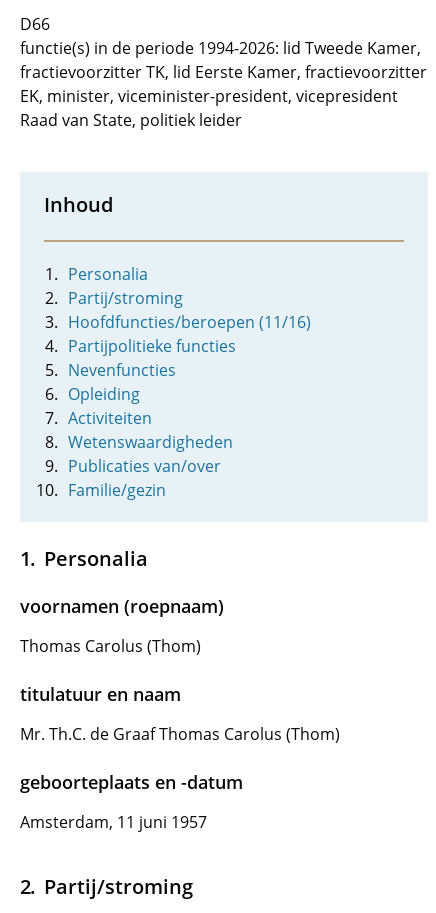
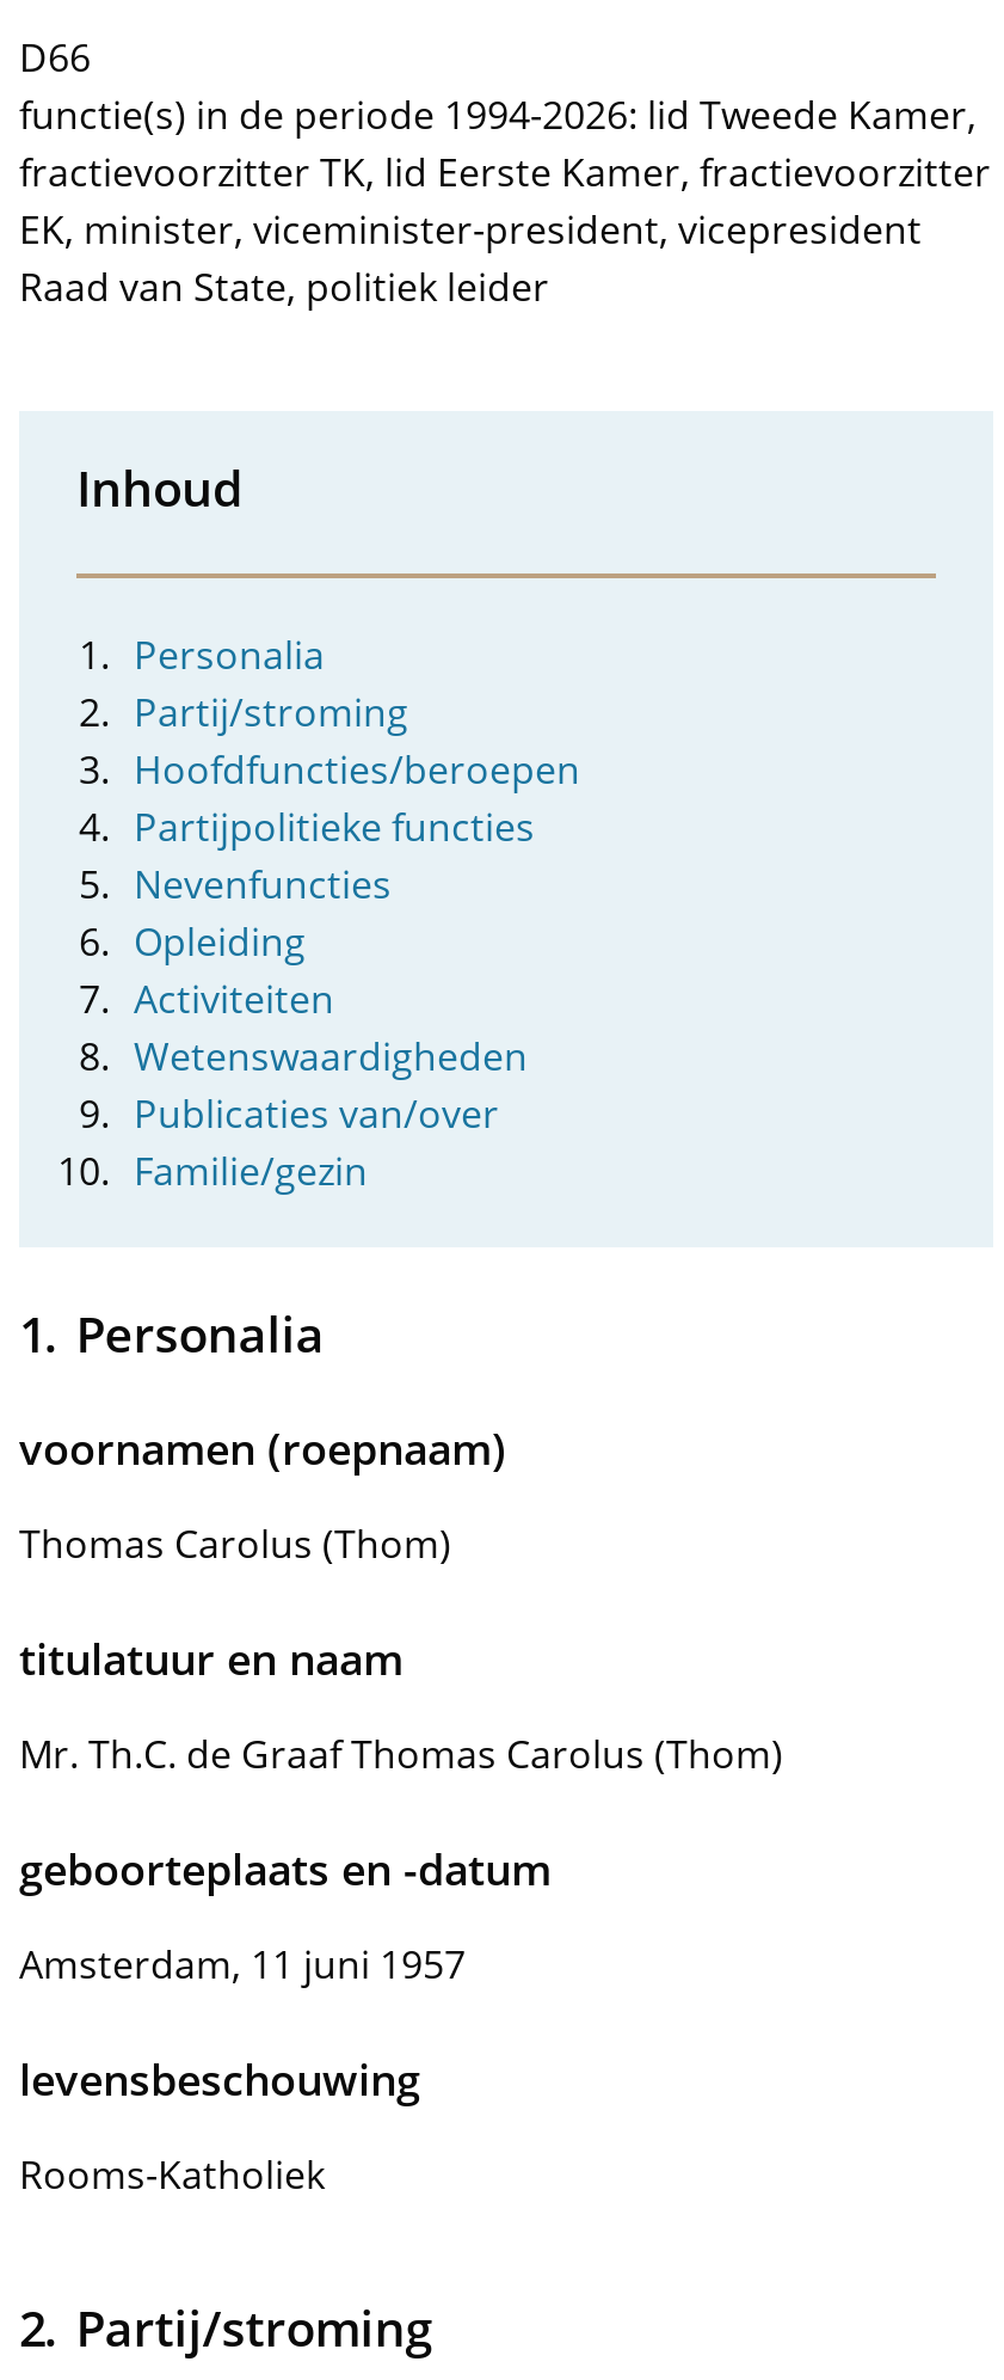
[68,311,311,333] Hoofdfuncties/beroepen (11/16) -> [134,743,580,796] Hoofdfuncties/beroepen
none -> [19,2050,420,2201] levensbeschouwing | Rooms-Katholiek

